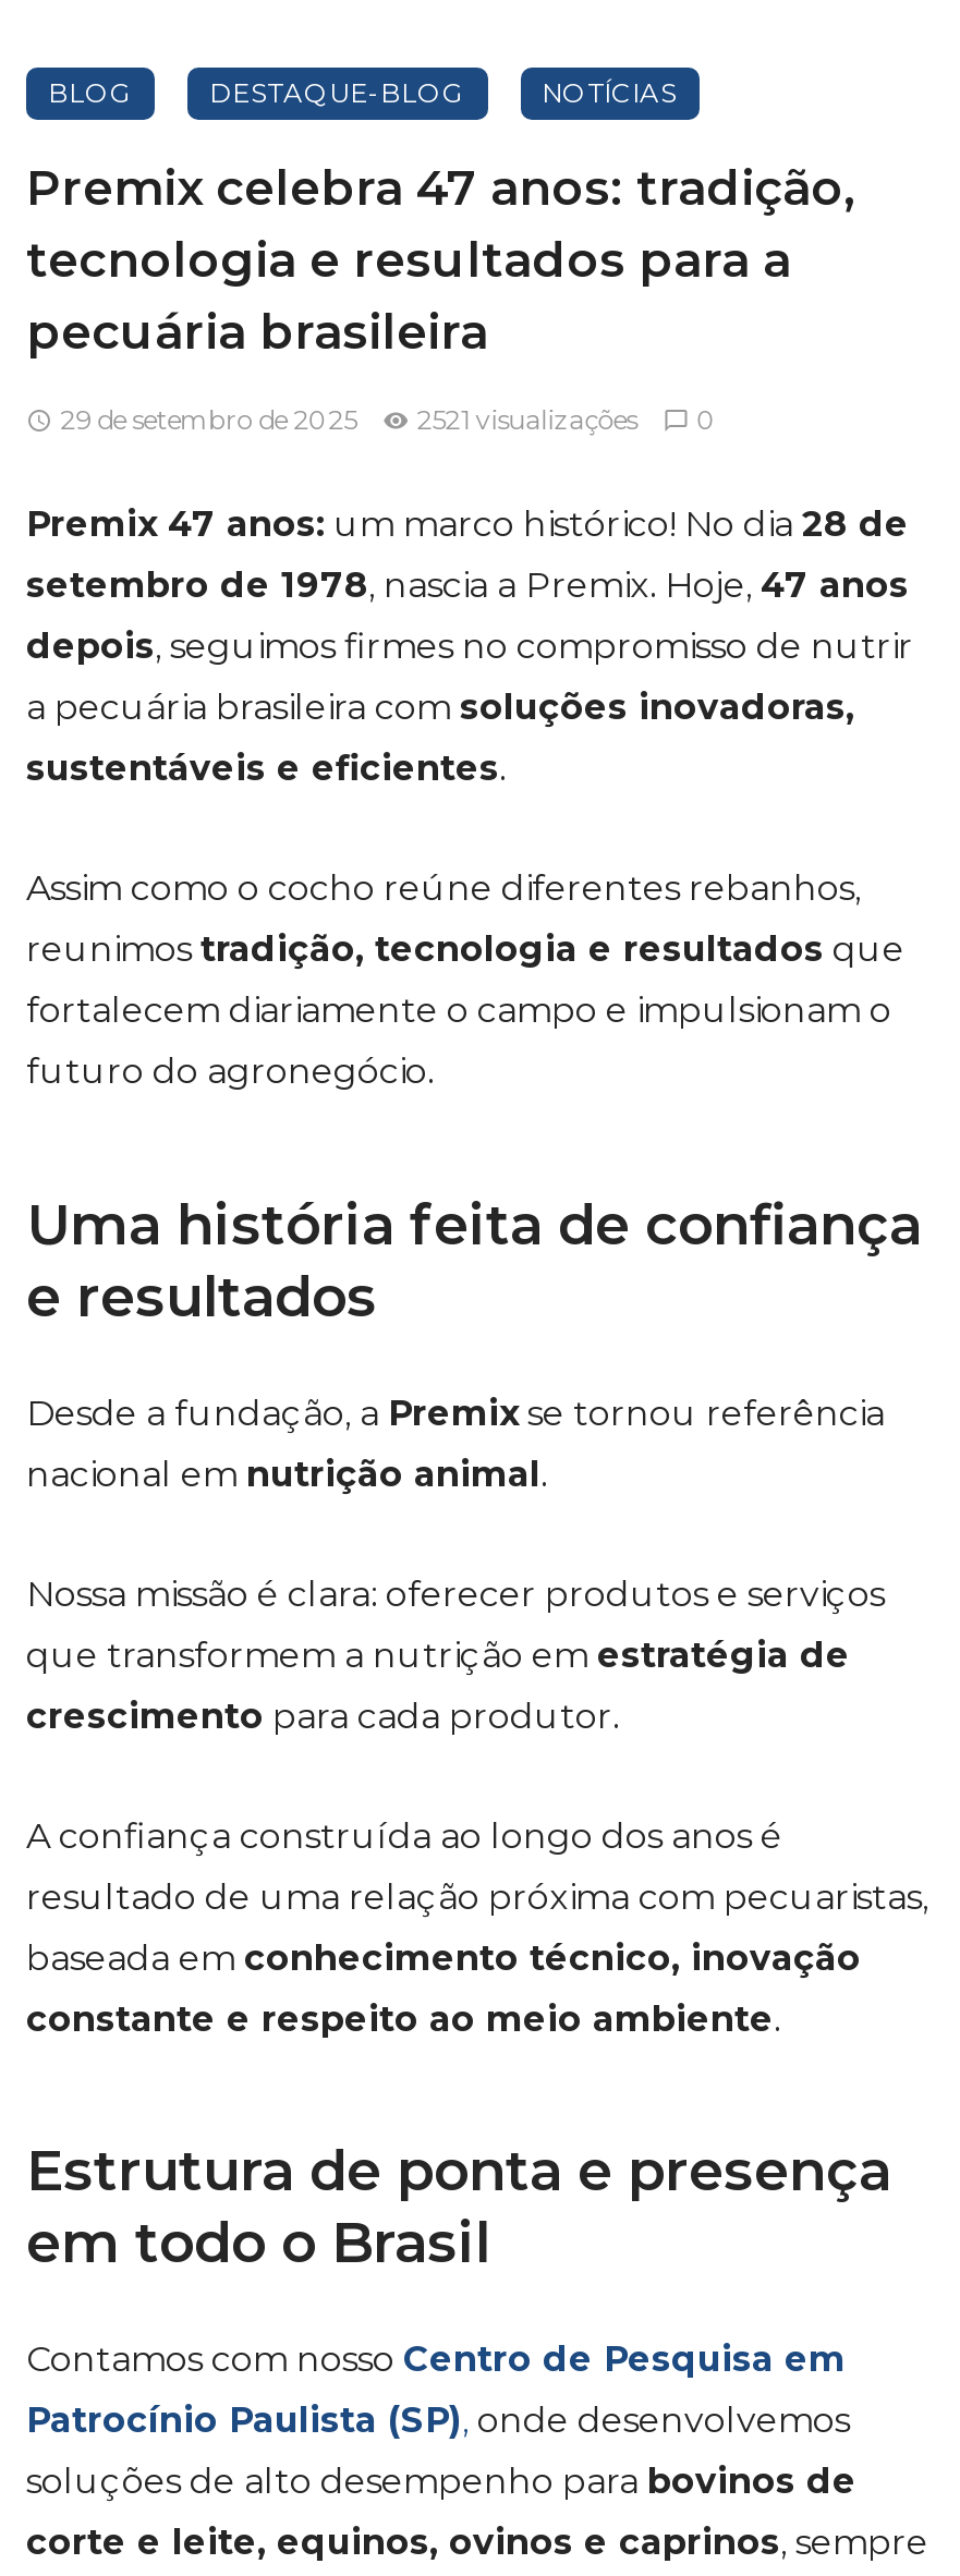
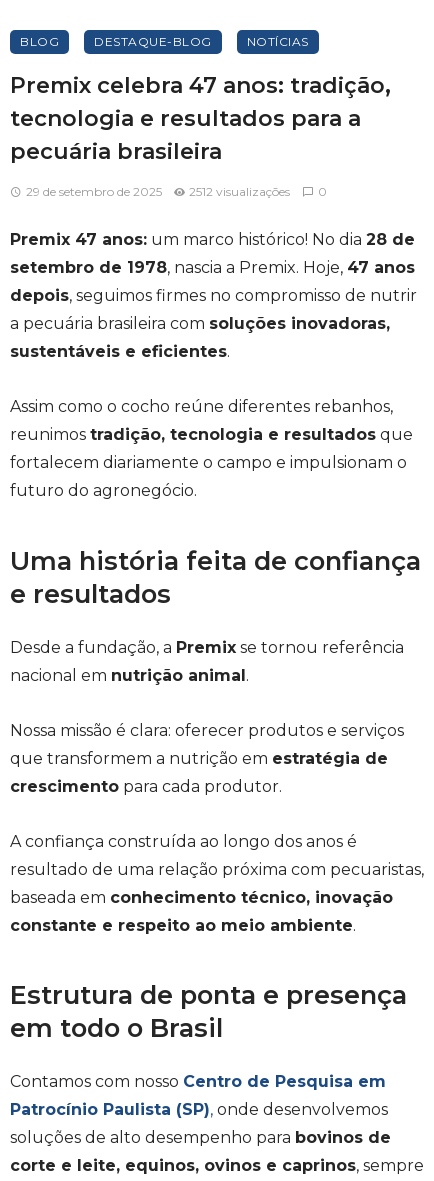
[417,403,637,436] 2521 visualizações -> [189,184,290,199] 2512 visualizações

